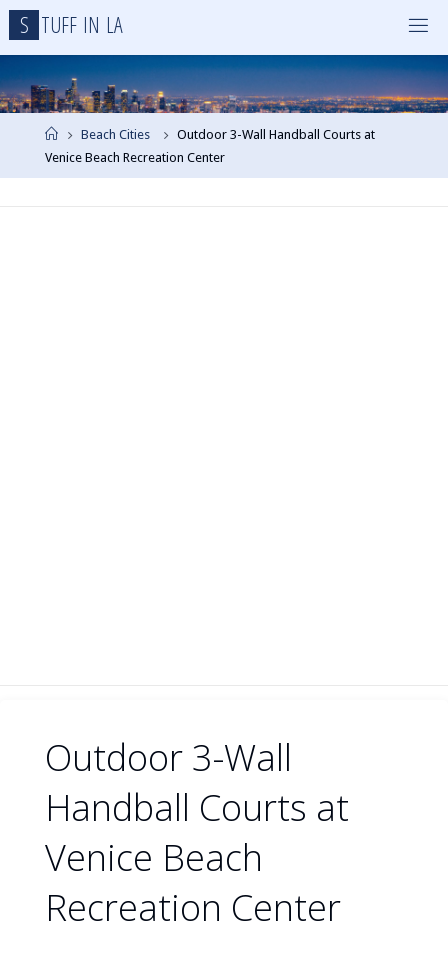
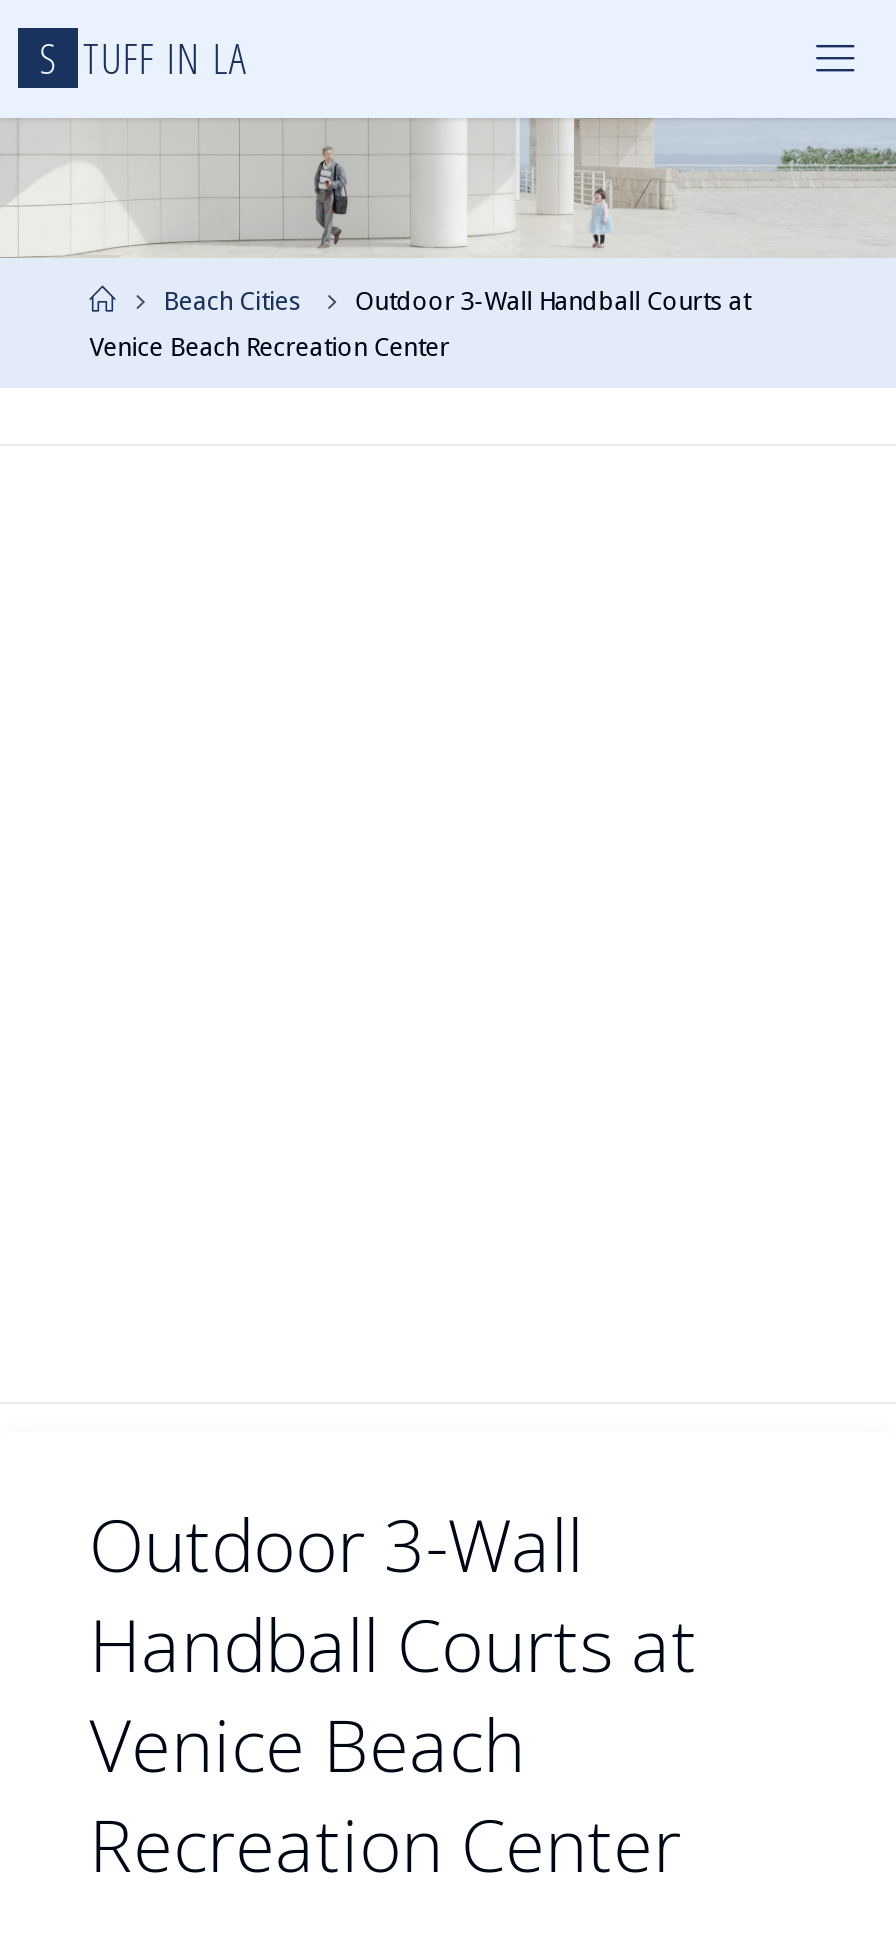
[3,54,445,114] [image] -> [6,116,890,258] [image]

